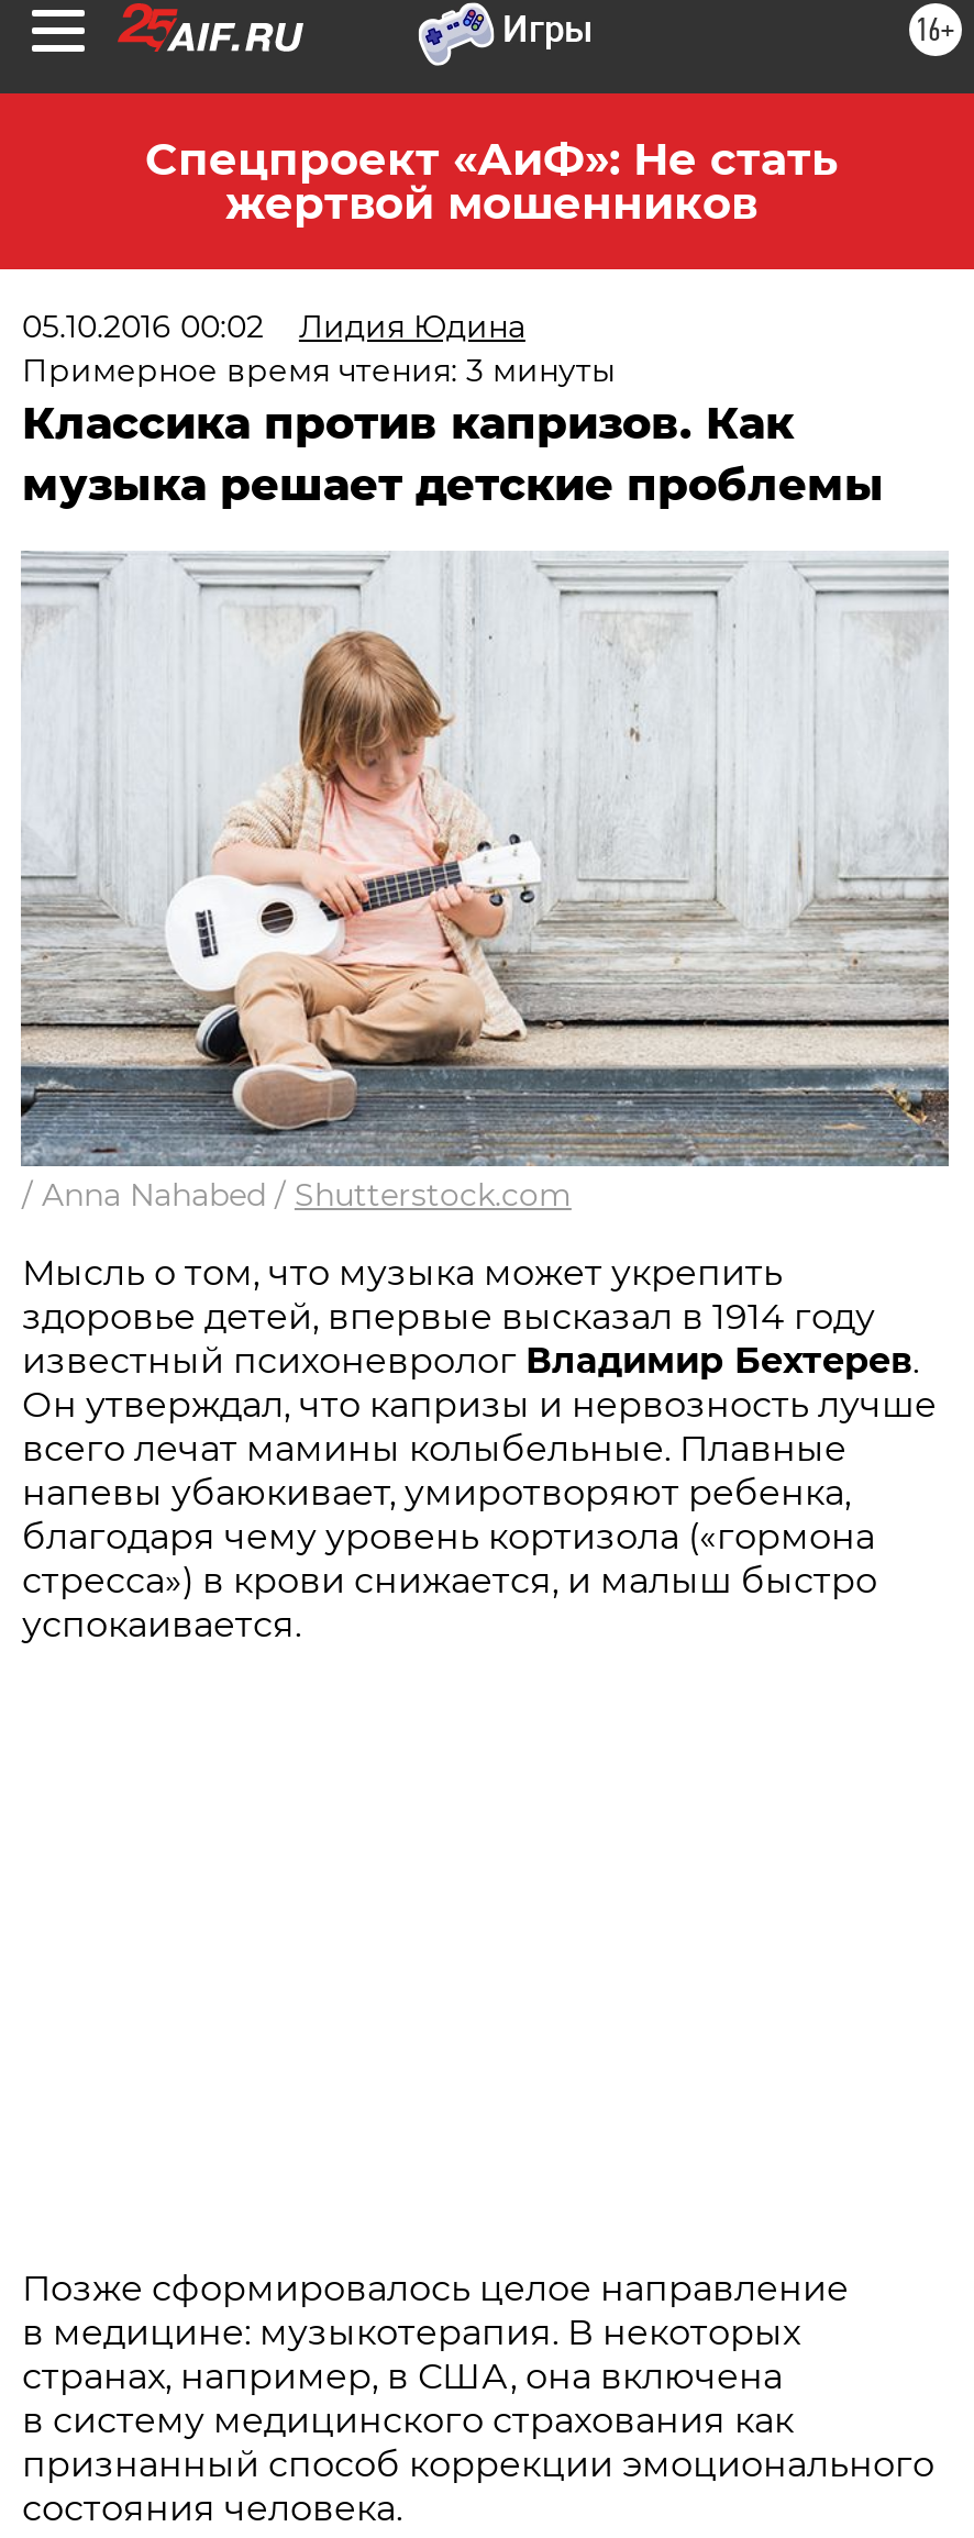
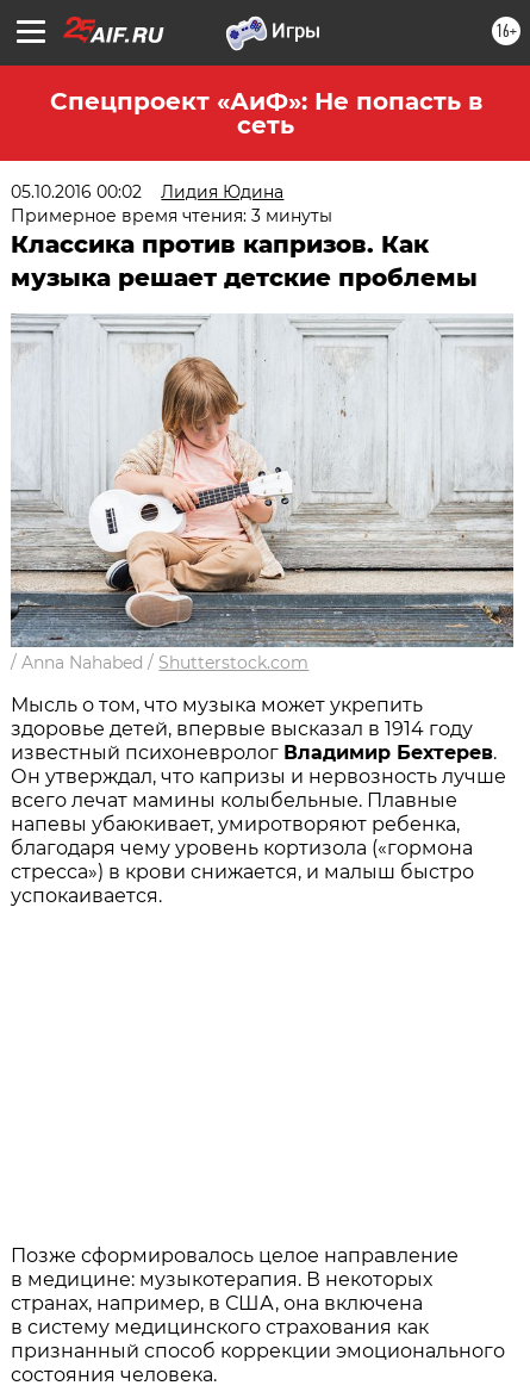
[145,133,838,230] Спецпроект «АиФ»: Не стать | жертвой мошенников -> [49,87,482,139] Спецпроект «АиФ»: Не попасть в | сеть

